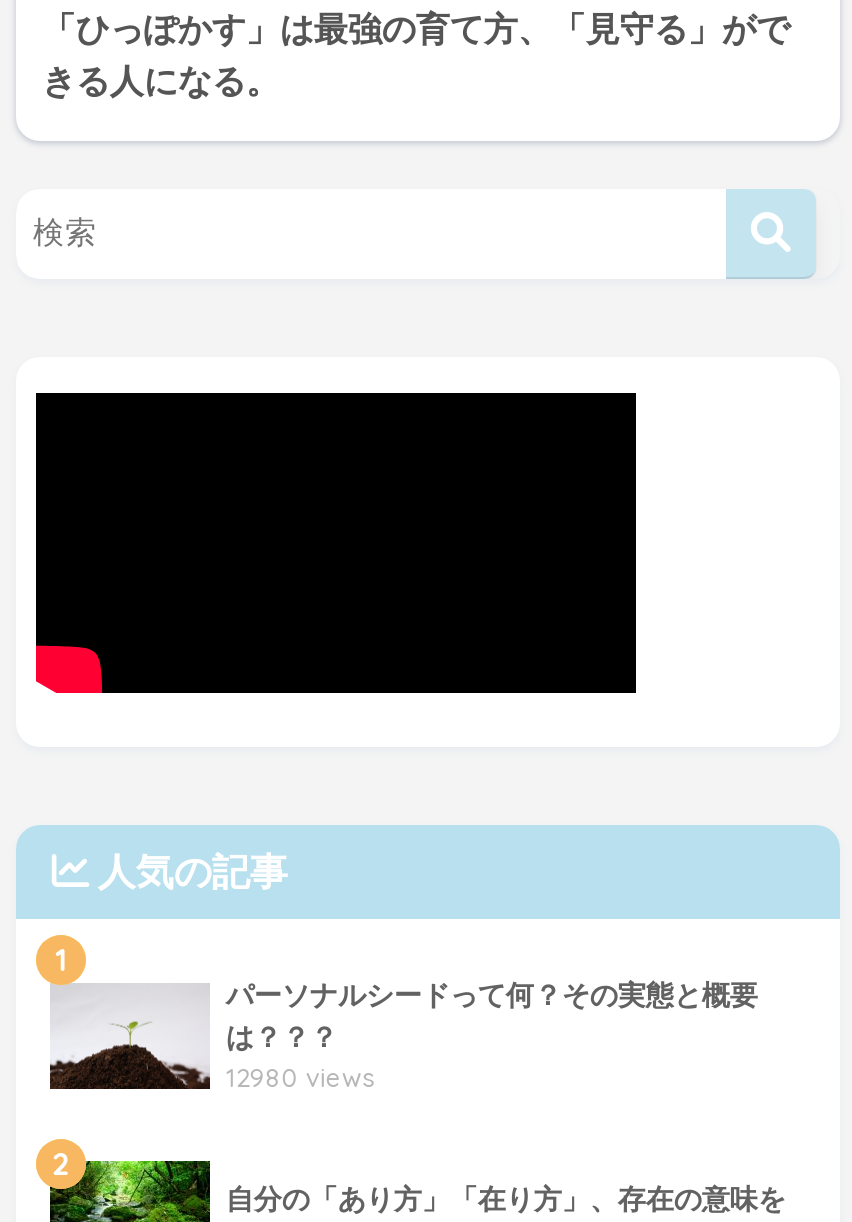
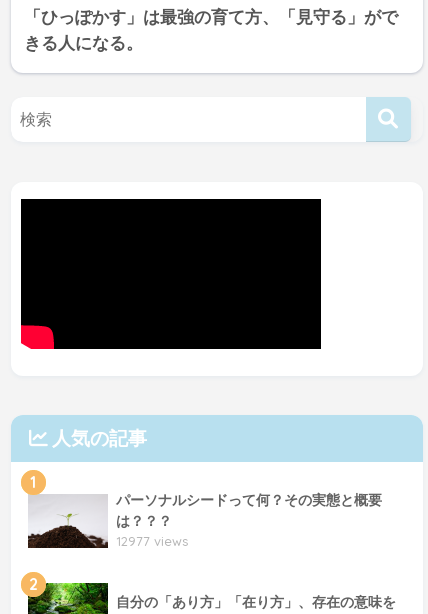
[226,1061,374,1093] 12980 views -> [116,533,188,549] 12977 views

